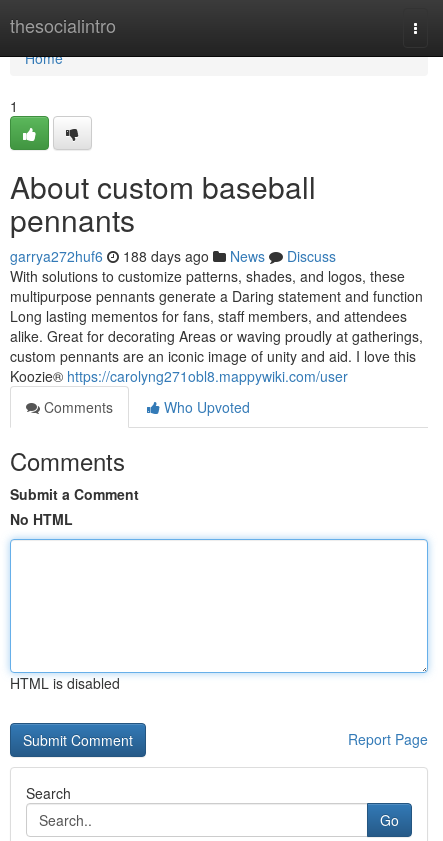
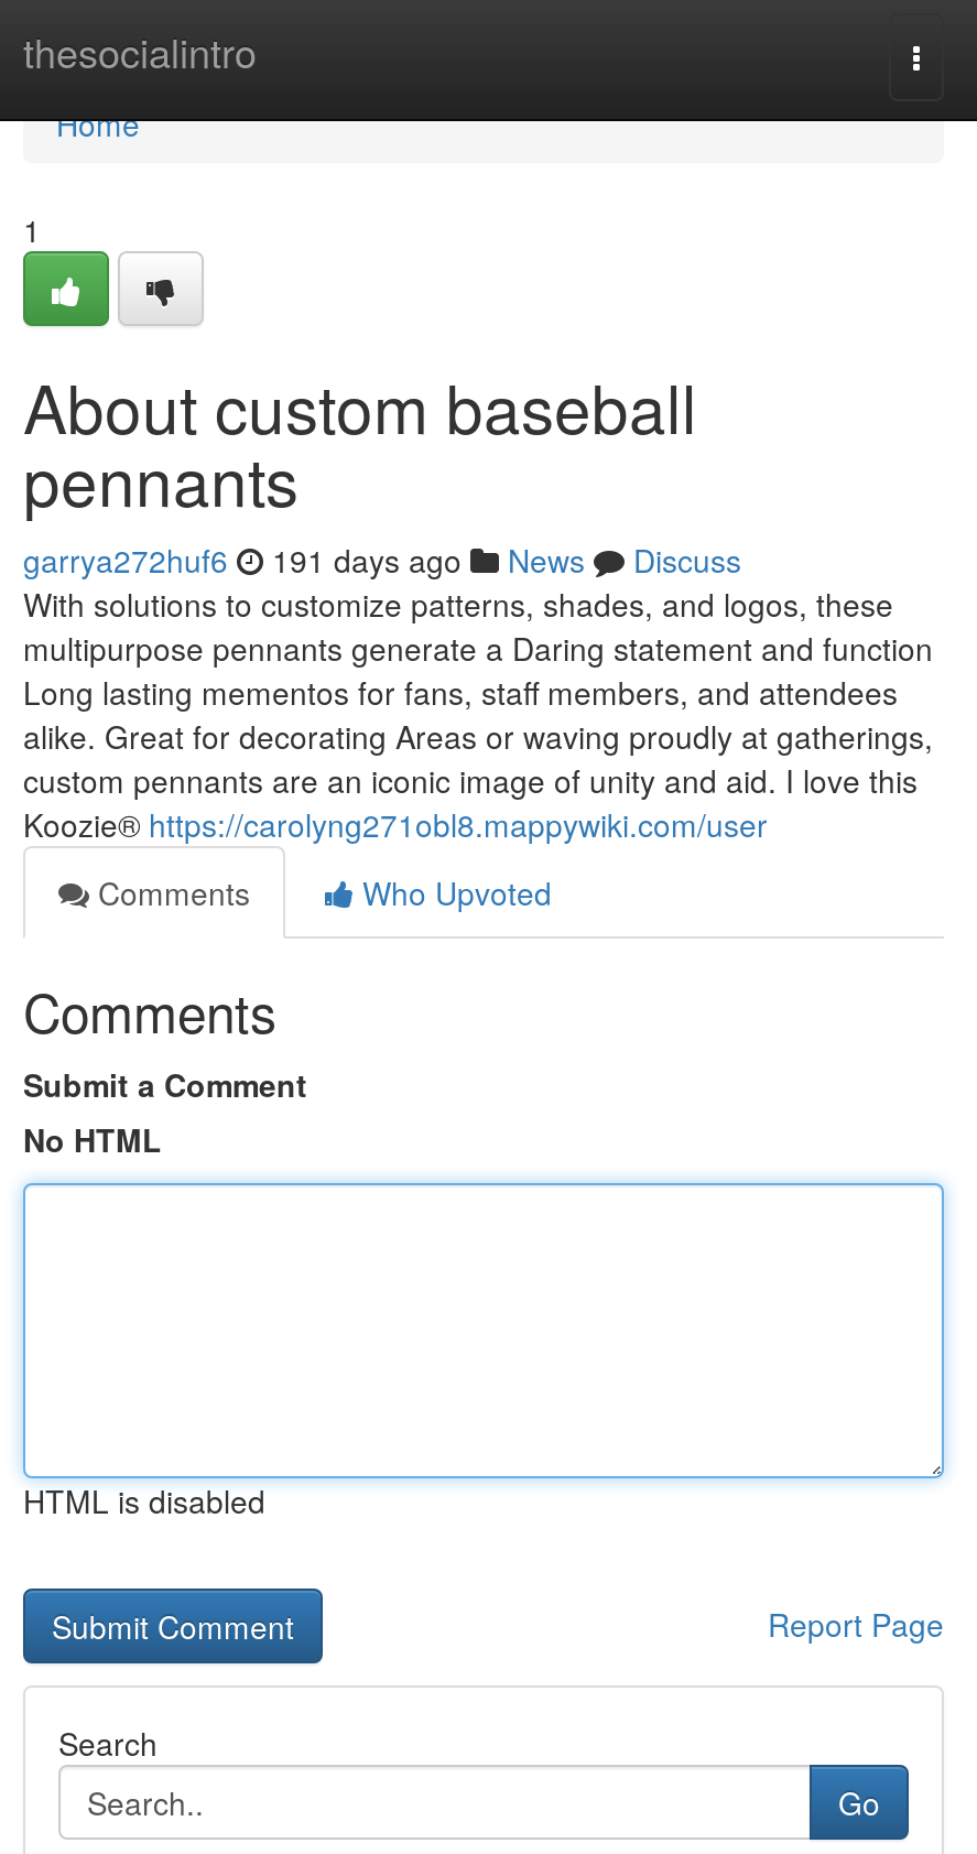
[10,246,336,266] garrya272huf6 188 days ago News Discuss -> [23,538,741,582] garrya272huf6 191 days ago News Discuss

